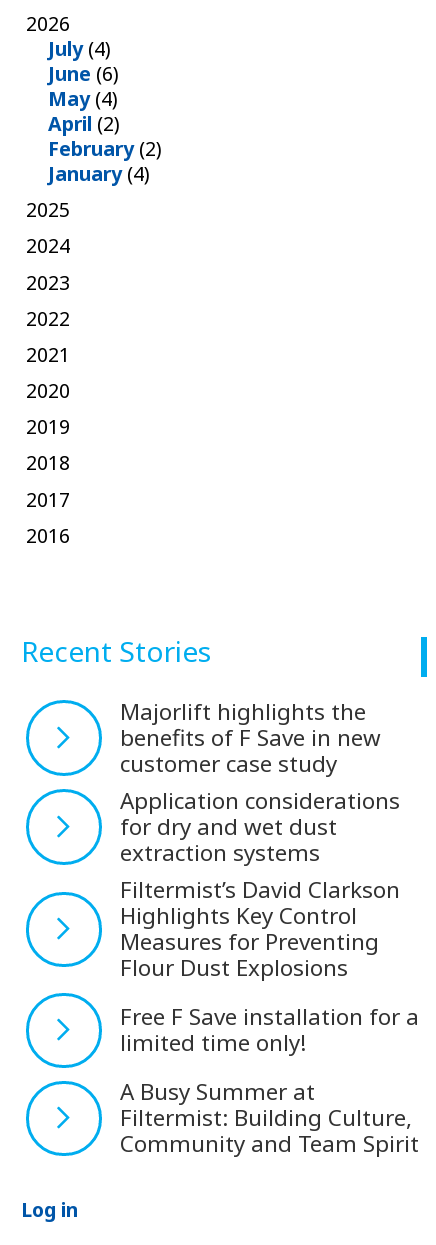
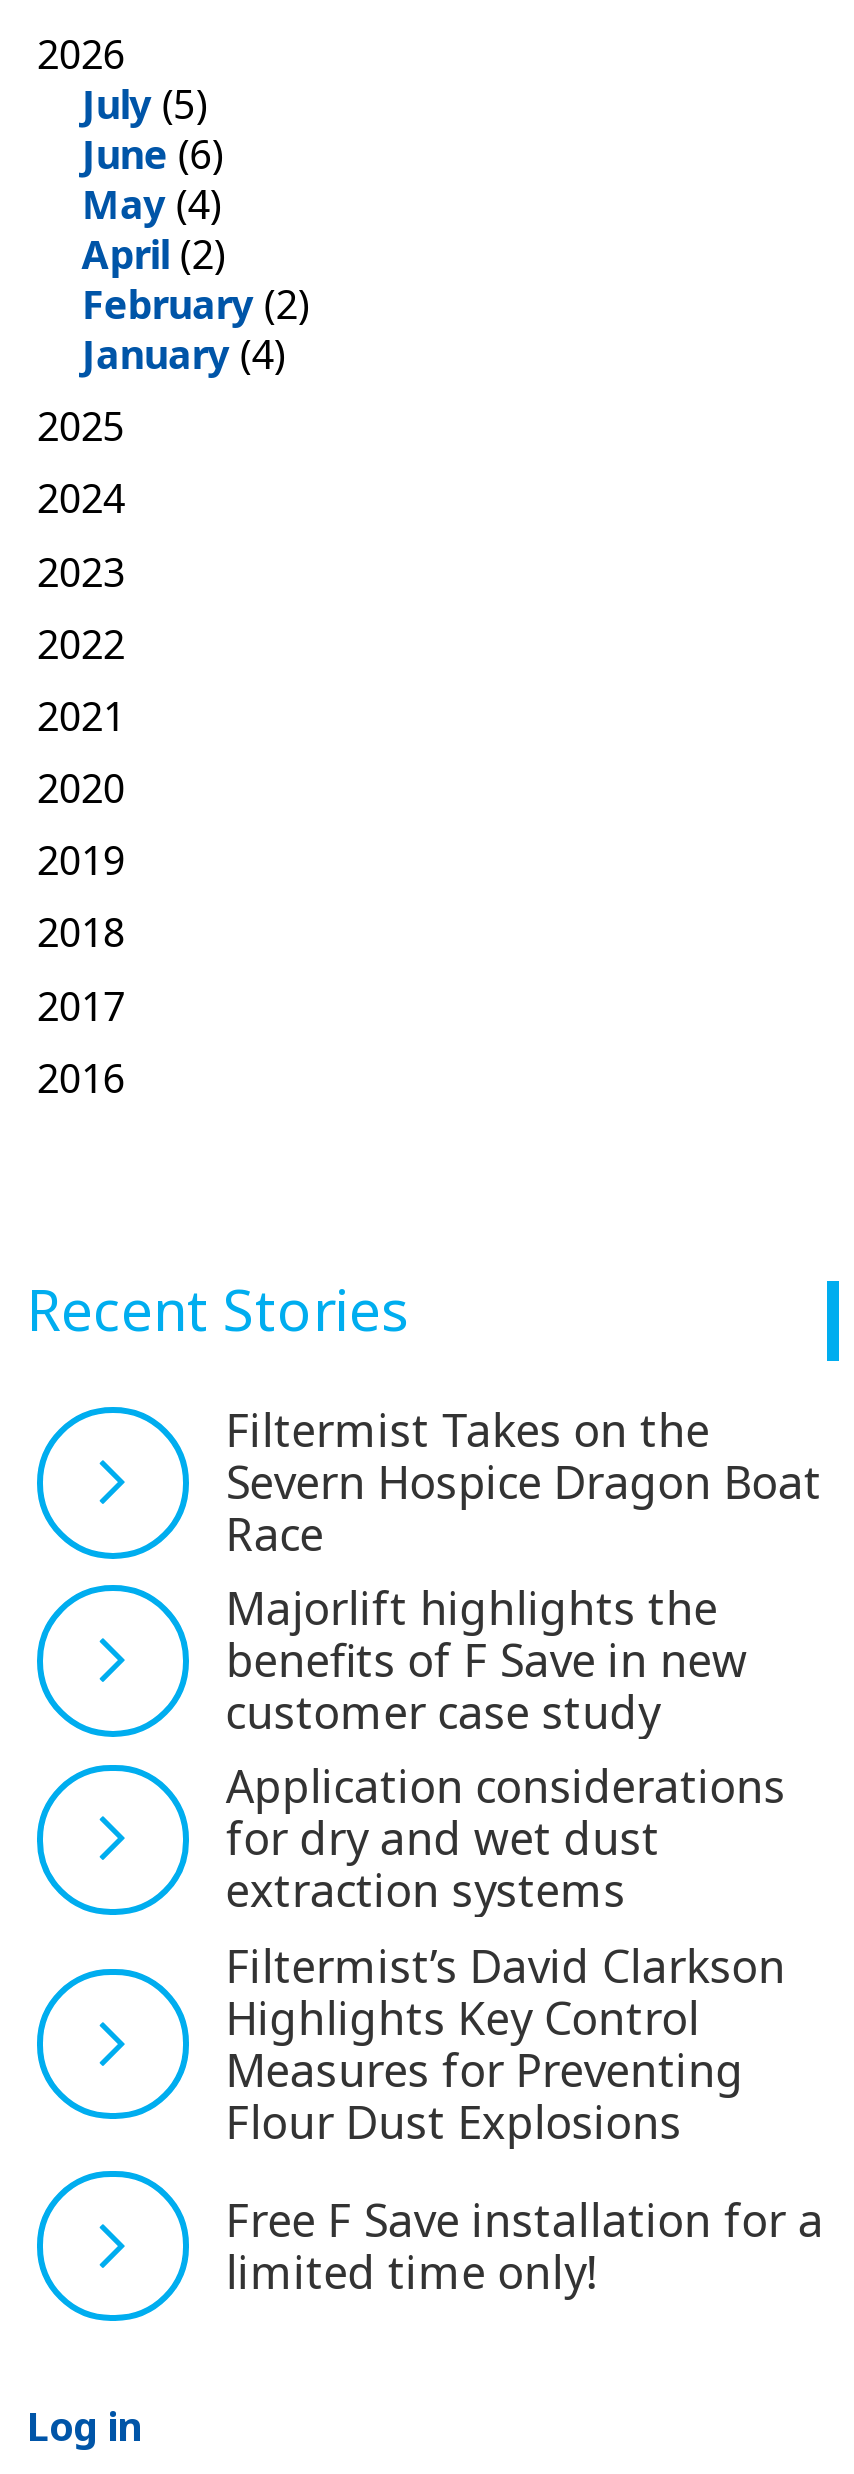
[48,35,111,62] July (4) -> [82,77,208,131] July (5)
none -> [226,1399,822,1565] Filtermist Takes on the | Severn Hospice Dragon Boat | Race
moved [120,696,419,1058] -> [226,1577,824,2302]: Majorlift highlights the | benefits of F Save in new | customer case study | ... | Free F Save installation for a | limited time only!
[120,1076,419,1159] A Busy Summer at | Filtermist: Building Culture, | Community and Team Spirit -> none

